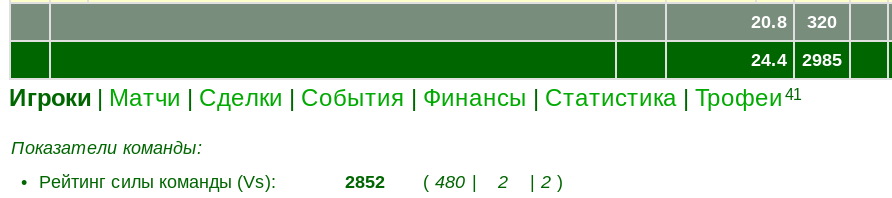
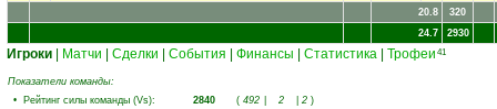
[751,50,787,70] 24.4 -> [418,28,438,39] 24.7
[802,50,842,70] 2985 -> [447,28,469,39] 2930
[345,172,385,192] 2852 -> [193,95,215,106] 2840
[423,172,465,192] (480 -> [236,95,260,106] (492

